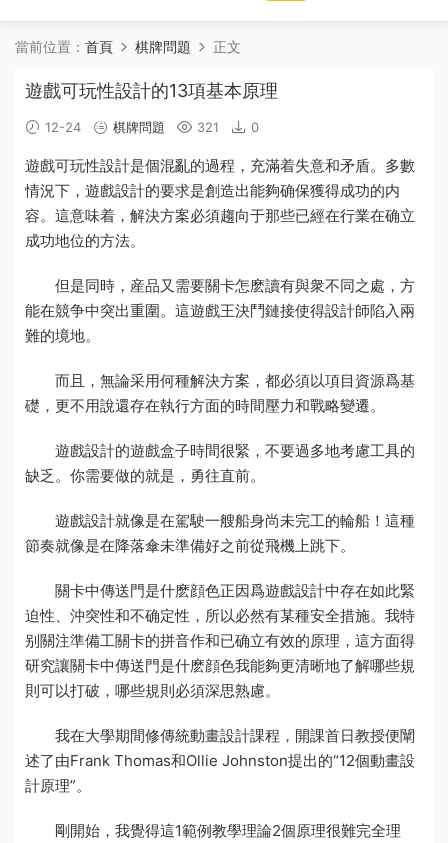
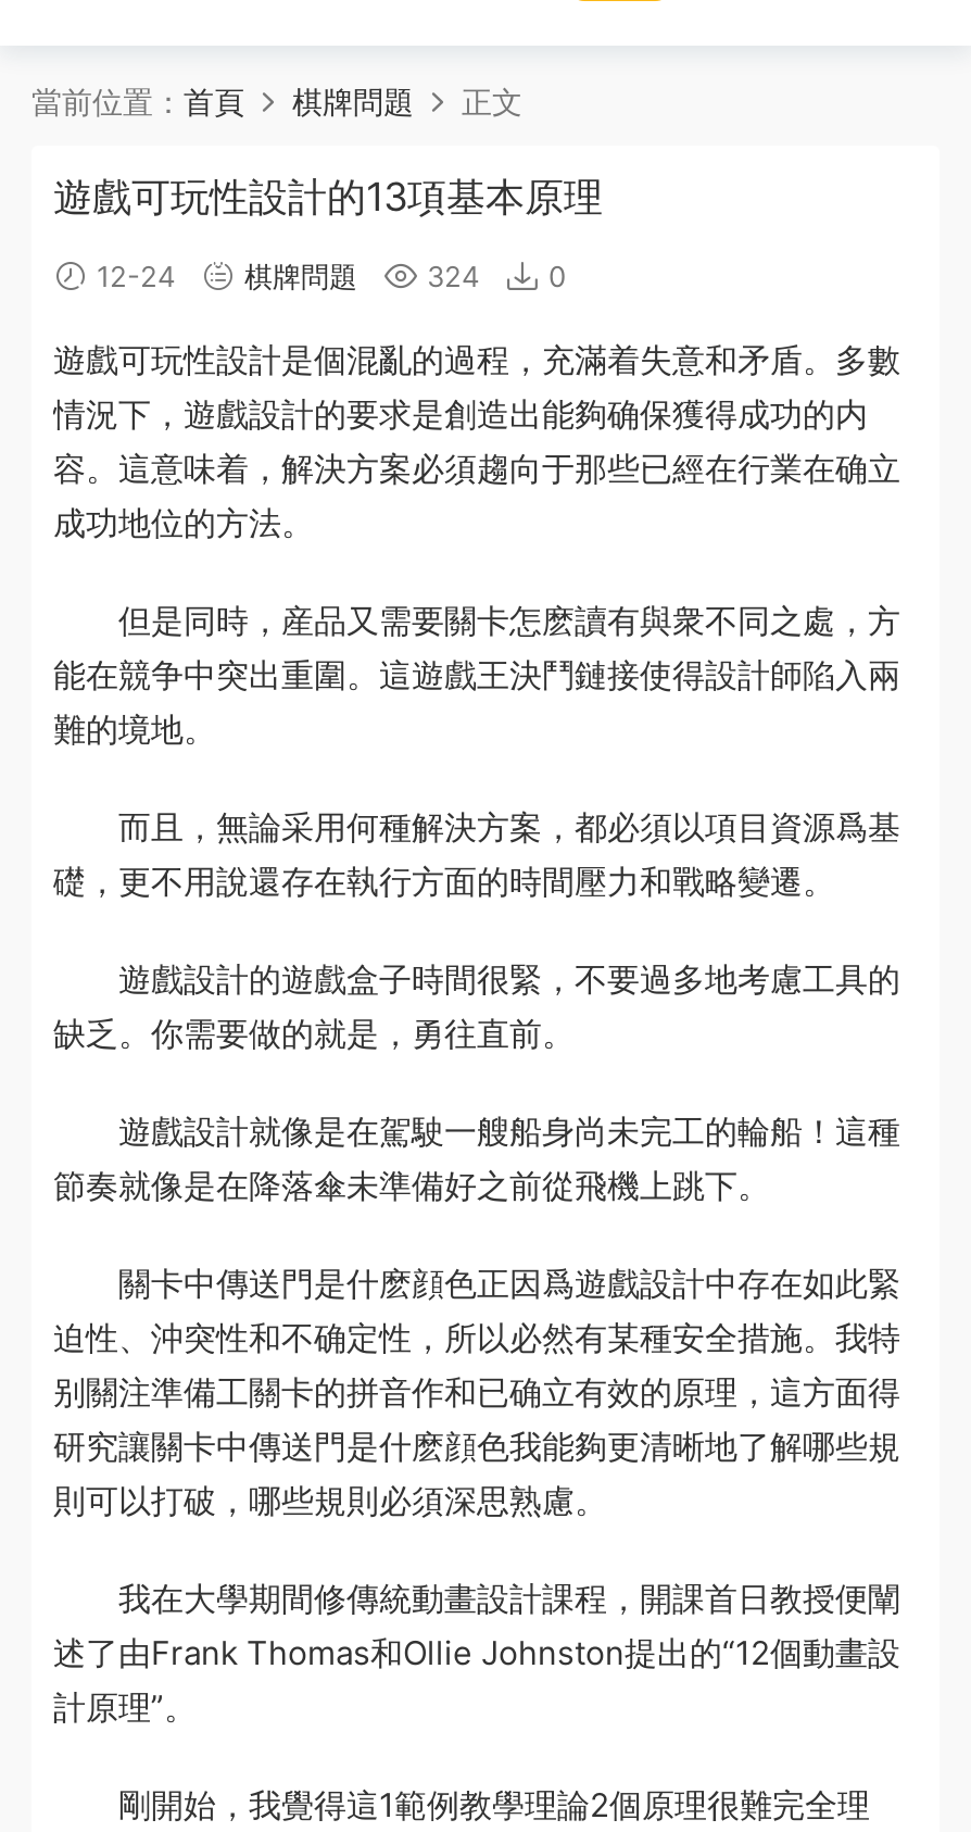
[41,119,259,135] 12-24 棋牌問題 321 0 -> [88,259,566,293] 12-24 棋牌問題 324 0

